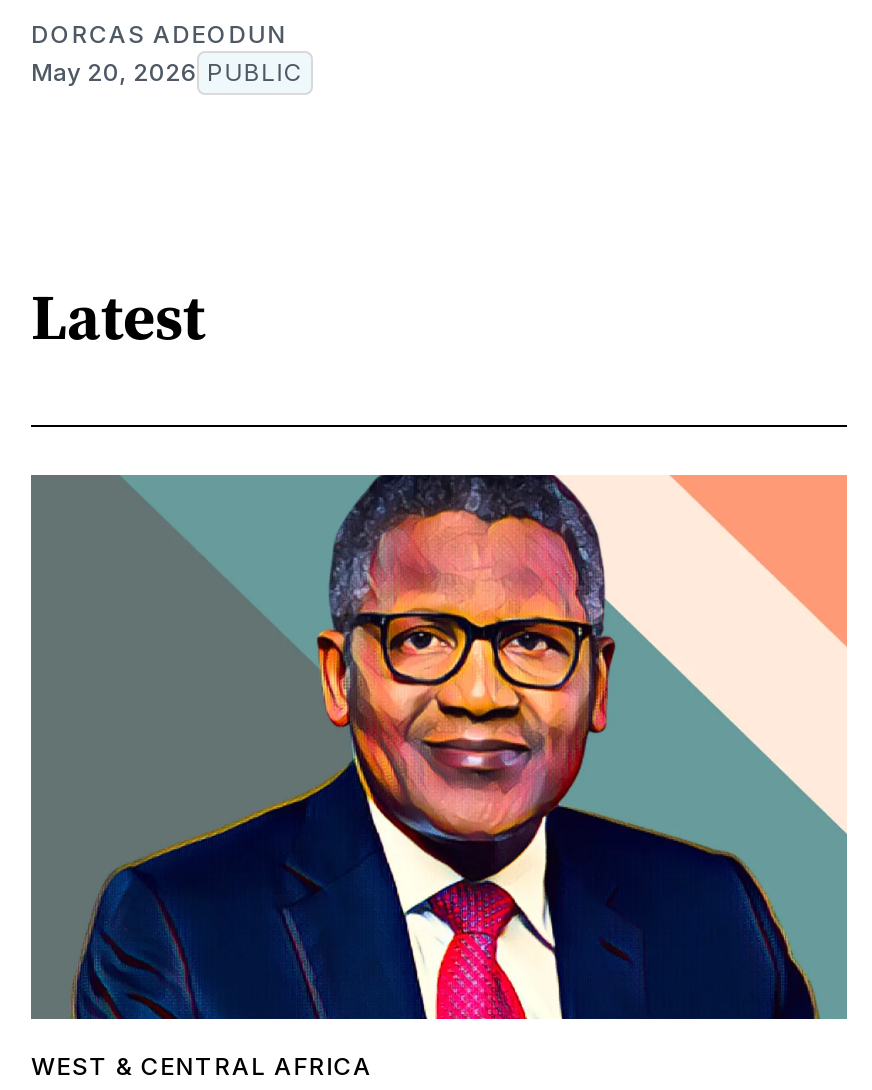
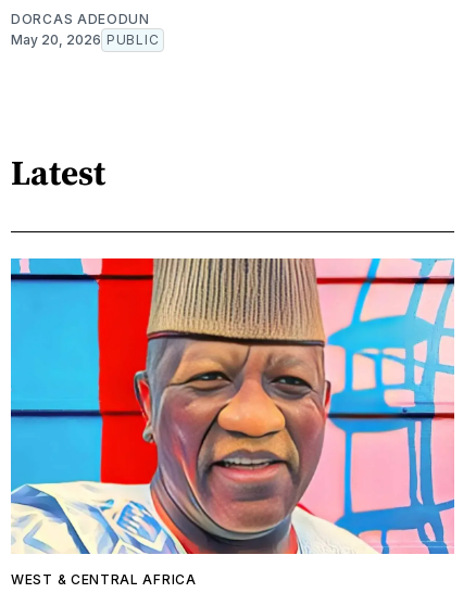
[29,473,849,1021] [image] -> [10,257,455,555] [image]

